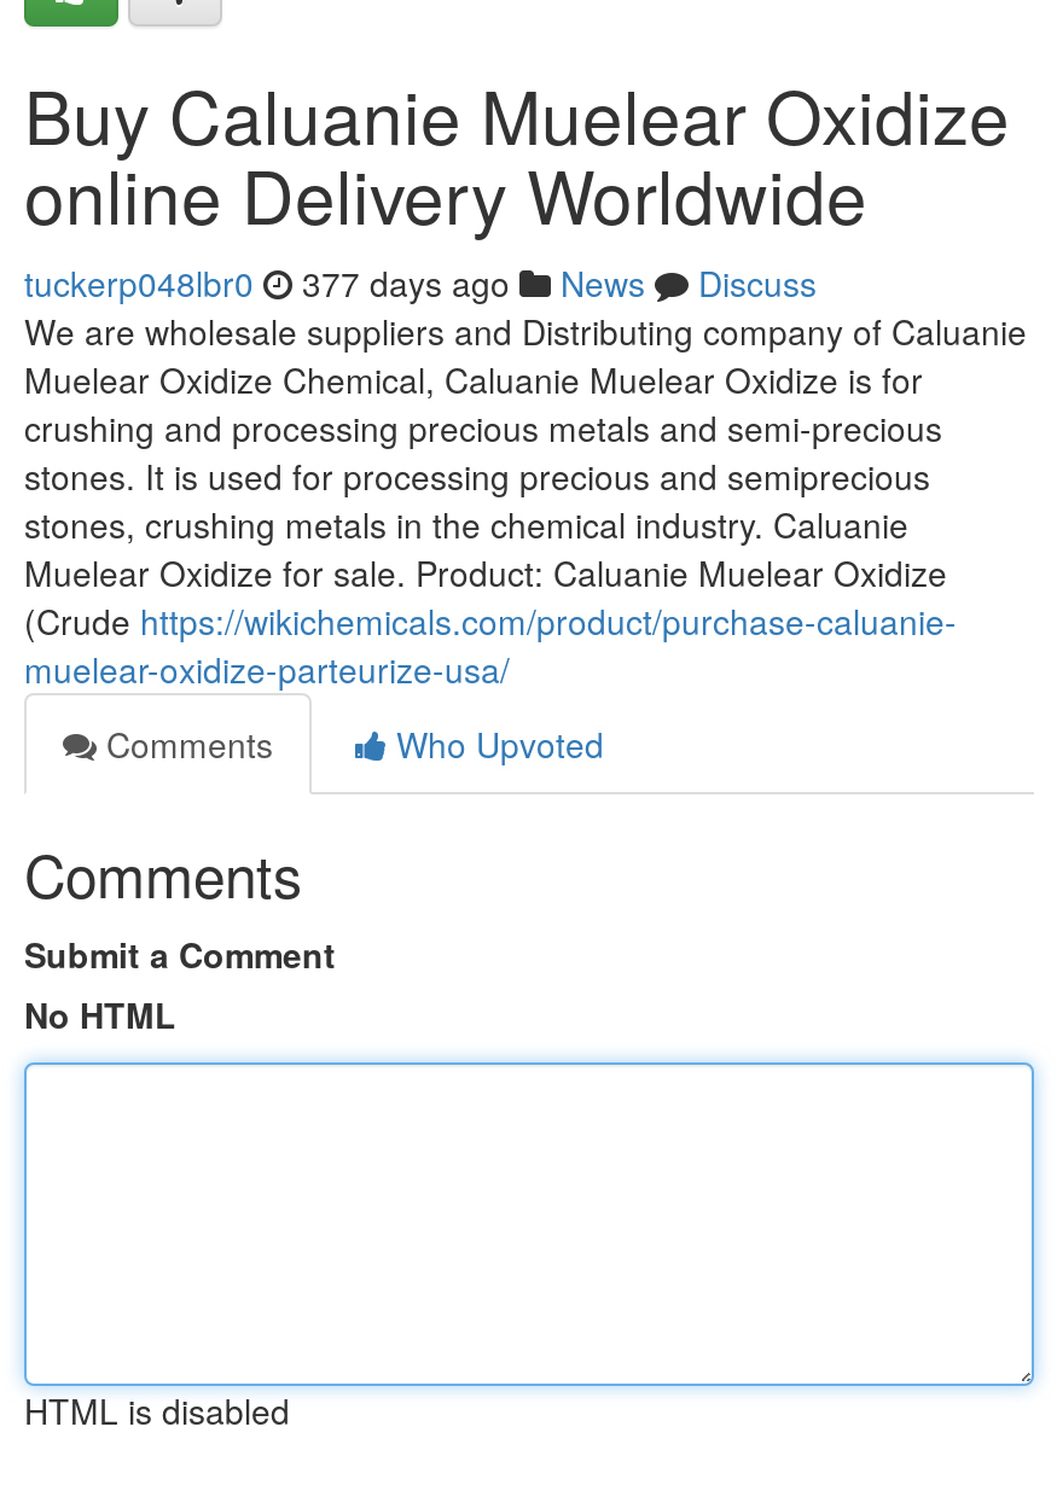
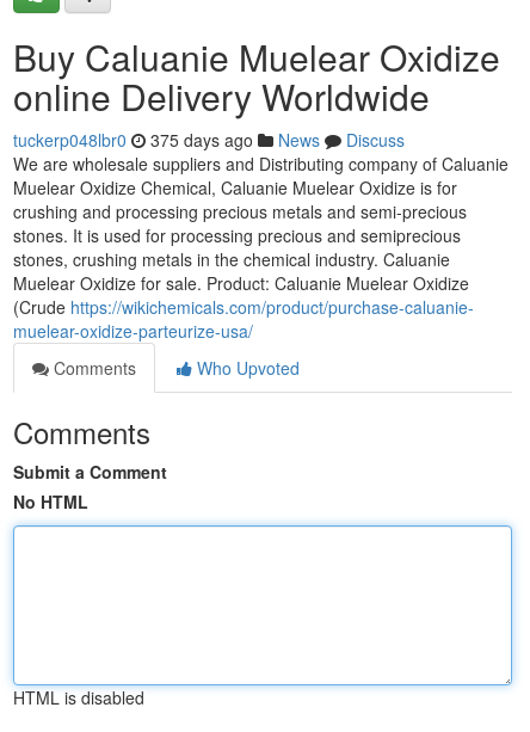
[24,258,817,307] tuckerp048lbr0 377 days ago News Discuss -> [13,128,405,152] tuckerp048lbr0 375 days ago News Discuss

